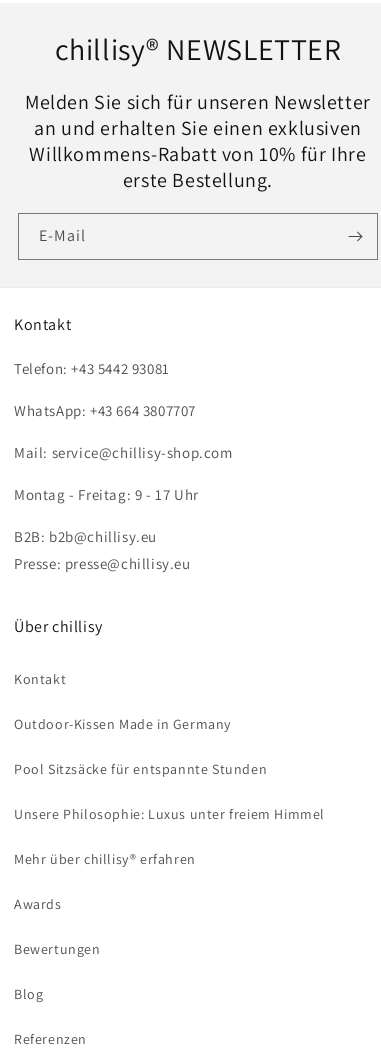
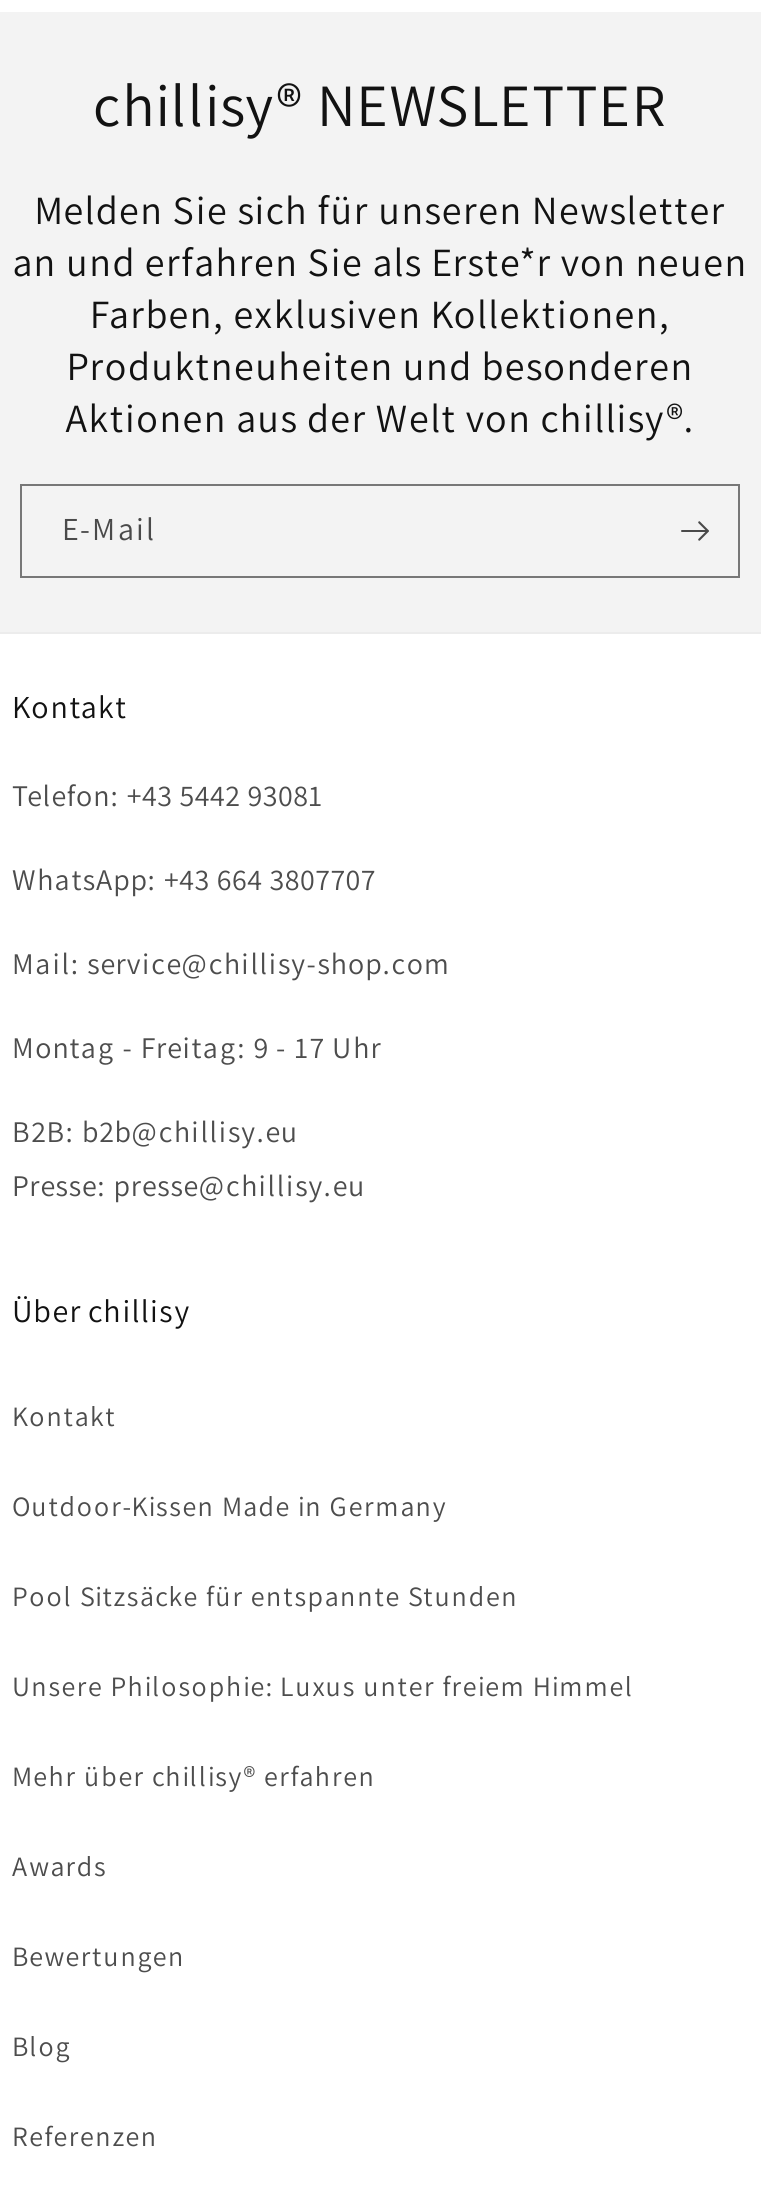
[29,115,366,193] an und erhalten Sie einen exklusiven | Willkommens-Rabatt von 10% für Ihre | erste Bestellung. -> [12,236,748,444] an und erfahren Sie als Erste*r von neuen | Farben, exklusiven Kollektionen, | Produktneuheiten und besonderen | Aktionen aus der Welt von chillisy®.

